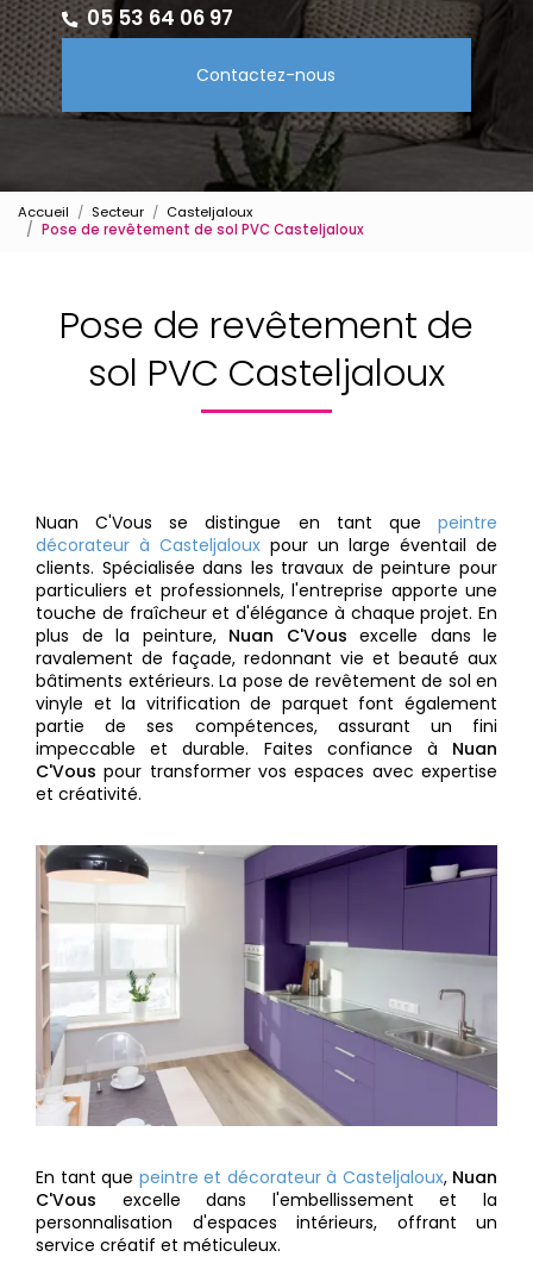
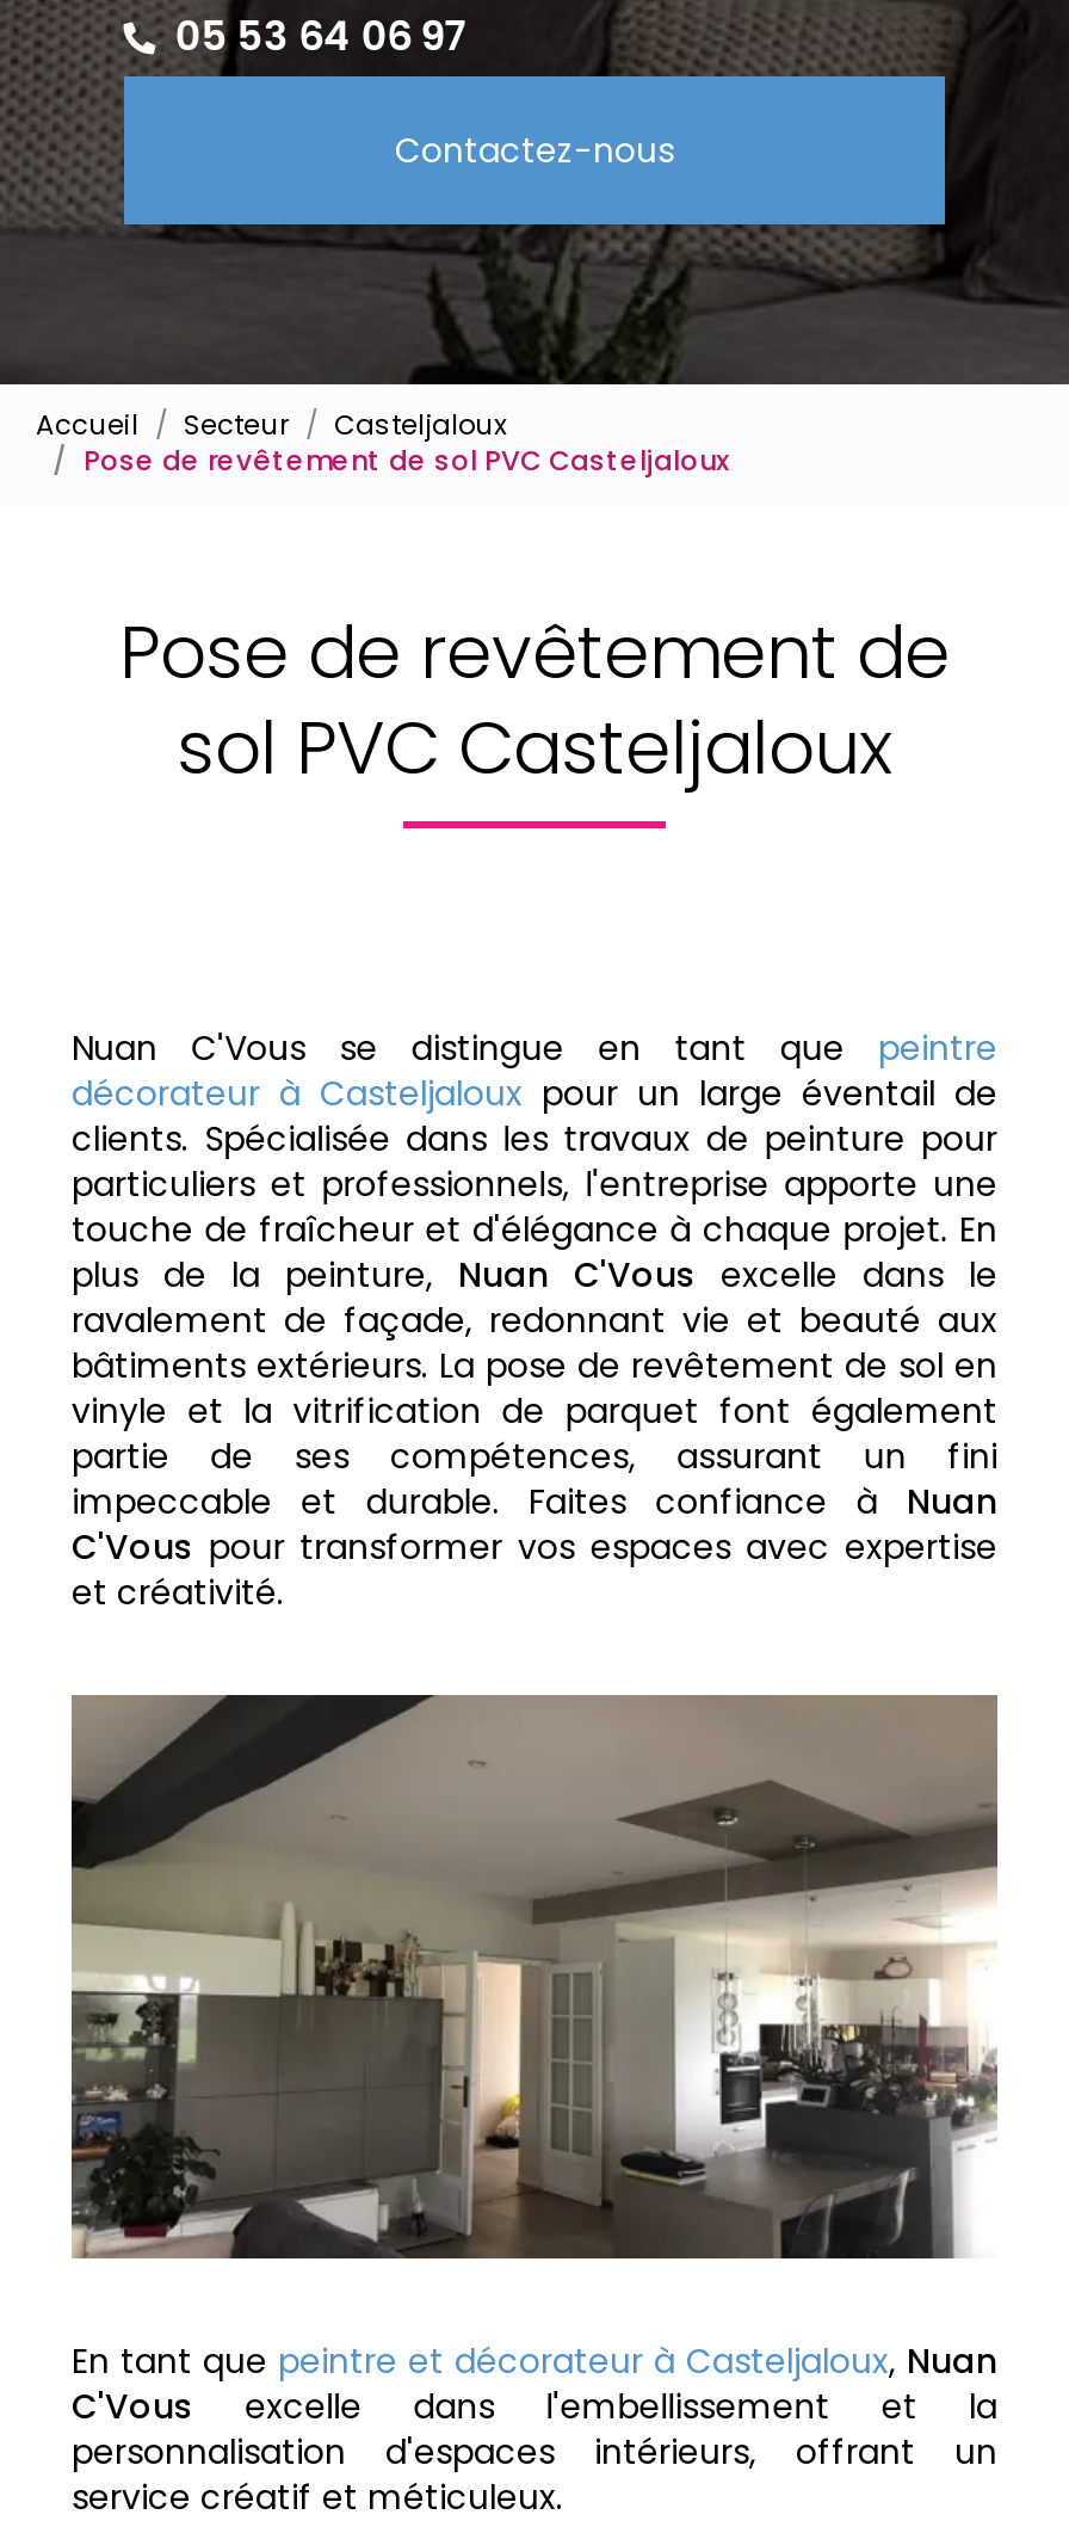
[37,844,498,1127] [image] -> [72,1693,1000,2261] [image]

